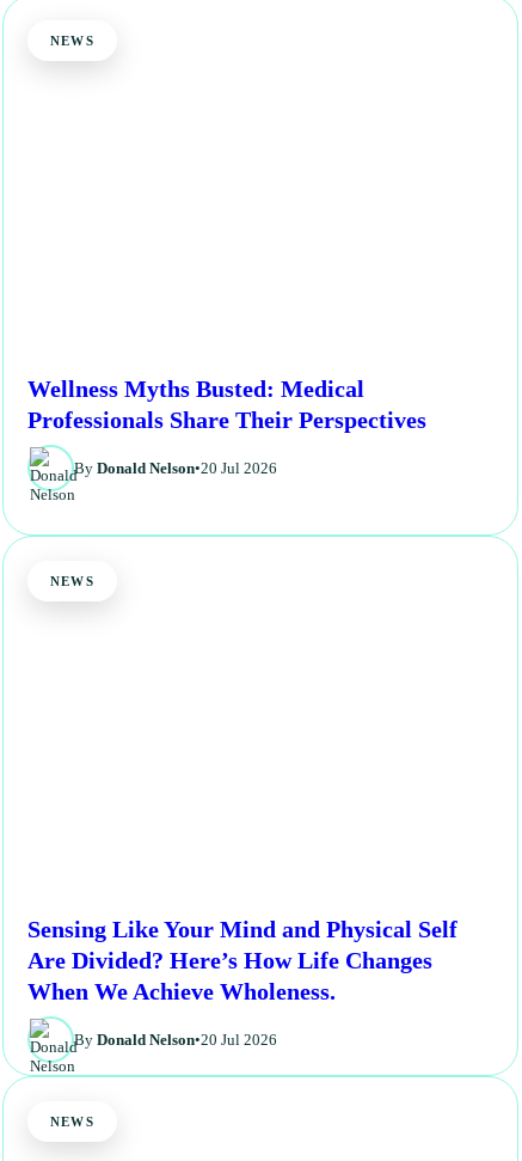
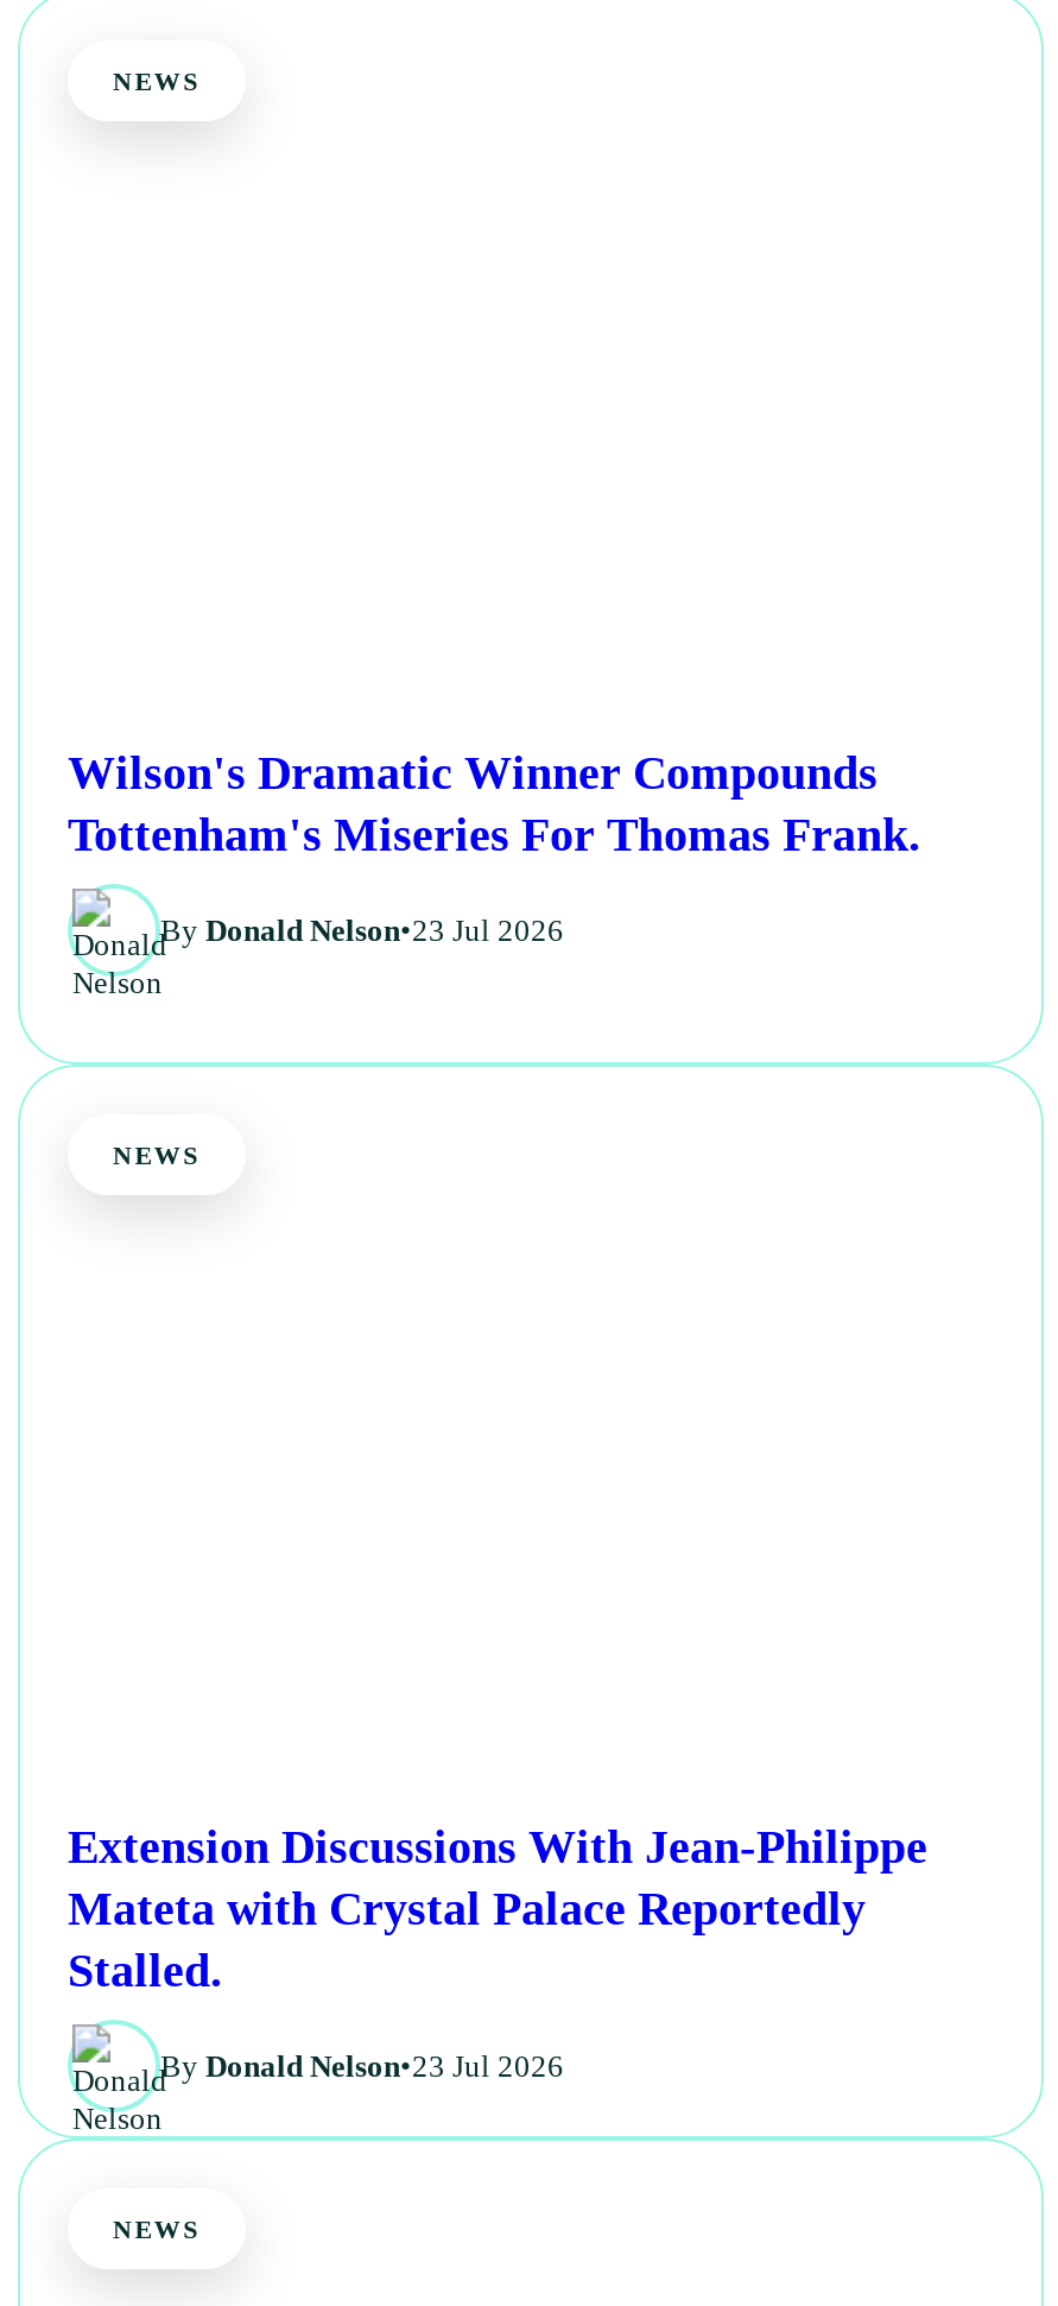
[27,376,426,433] Wellness Myths Busted: Medical | Professionals Share Their Perspectives -> [68,747,920,861] Wilson's Dramatic Winner Compounds | Tottenham's Miseries For Thomas Frank.
[74,459,277,477] By Donald Nelson•20 Jul 2026 -> [160,912,564,948] By Donald Nelson•23 Jul 2026
[27,916,457,1005] Sensing Like Your Mind and Physical Self | Are Divided? Here’s How Life Changes | When We Achieve Wholeness. -> [68,1821,927,1997] Extension Discussions With Jean-Philippe | Mateta with Crystal Palace Reportedly | Stalled.
[74,1031,277,1048] By Donald Nelson•20 Jul 2026 -> [160,2048,564,2084] By Donald Nelson•23 Jul 2026

